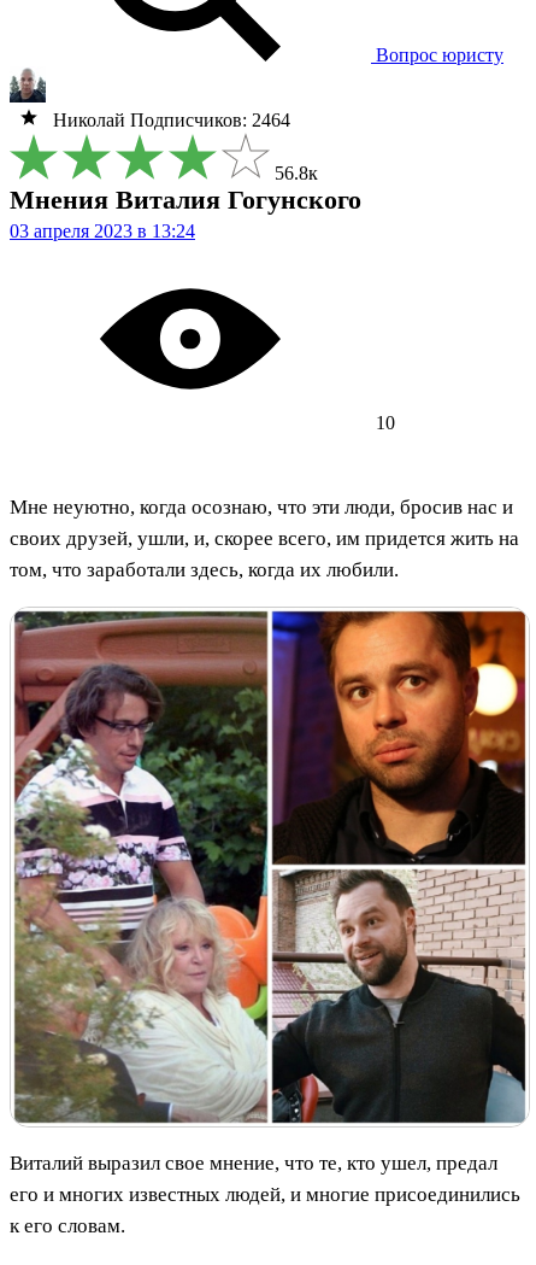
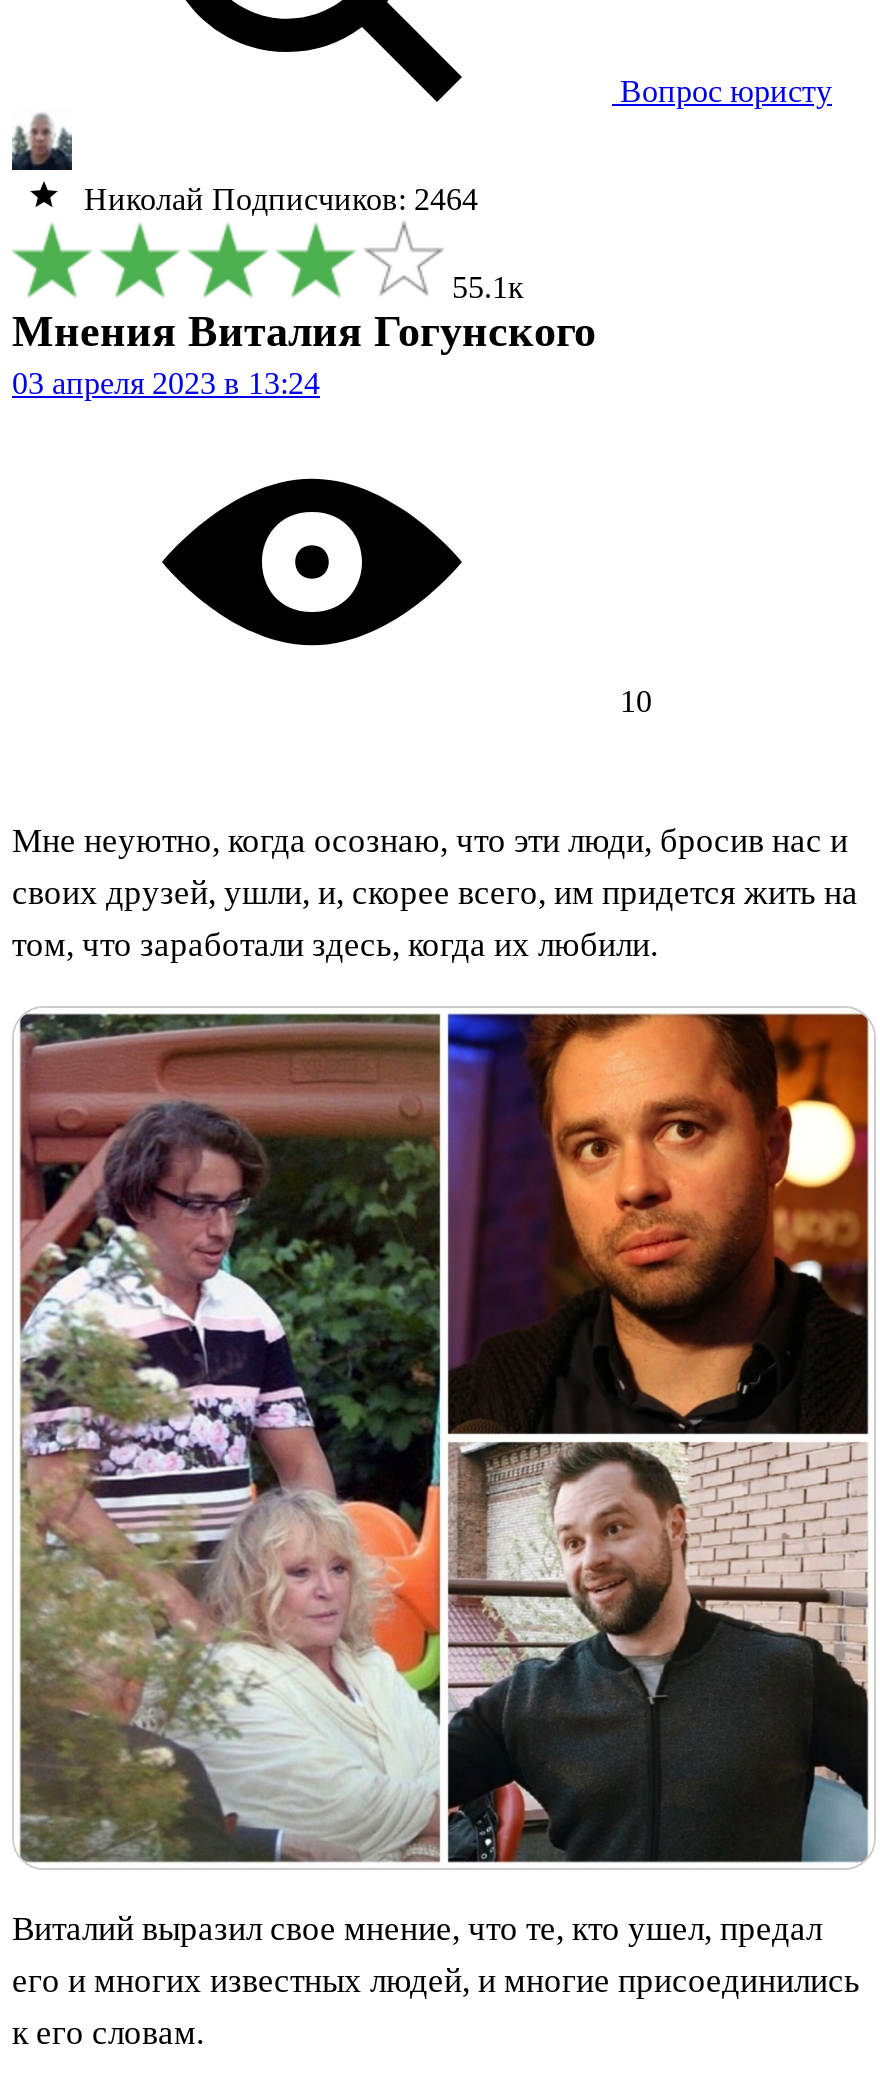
[275,163,318,183] 56.8к -> [452,270,524,304] 55.1к

